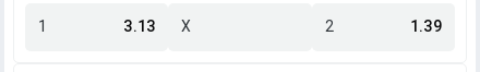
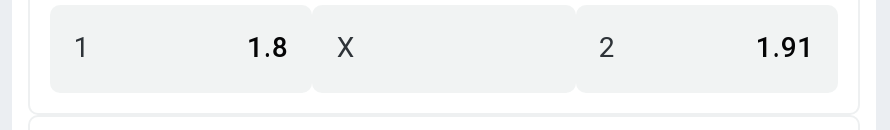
[124,17,192,35] 3.13 X -> [247,31,355,63] 1.8 X
[410,17,442,35] 1.39 -> [756,31,814,63] 1.91

